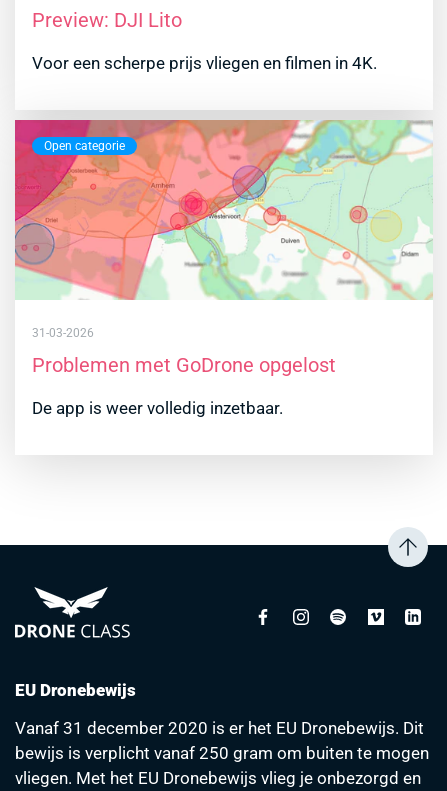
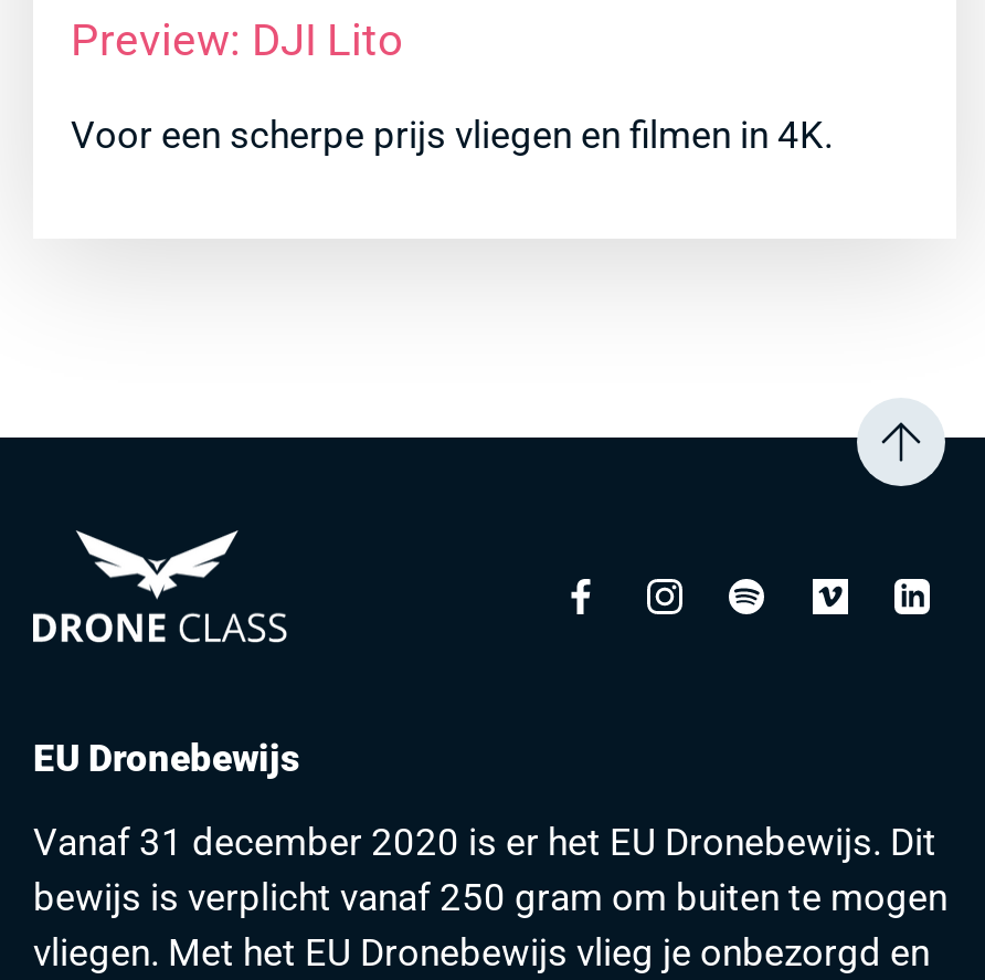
[14,119,433,301] [image] | Open categorie -> none
[32,326,336,418] 31-03-2026 | Problemen met GoDrone opgelost | De app is weer volledig inzetbaar. -> none

